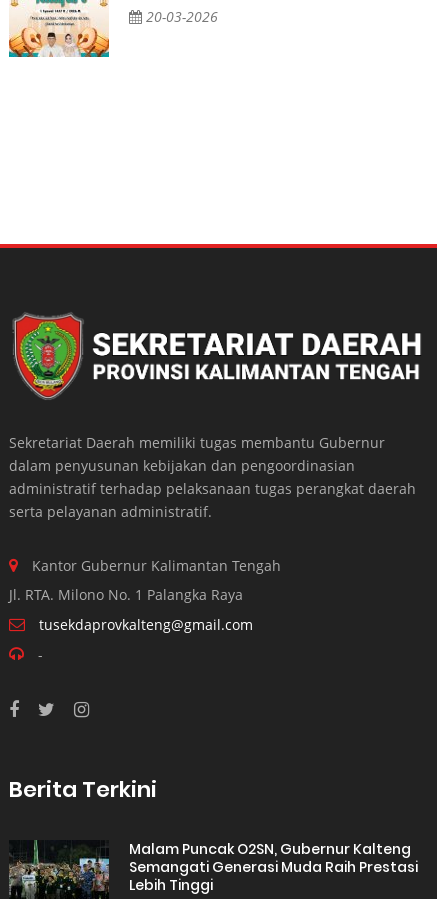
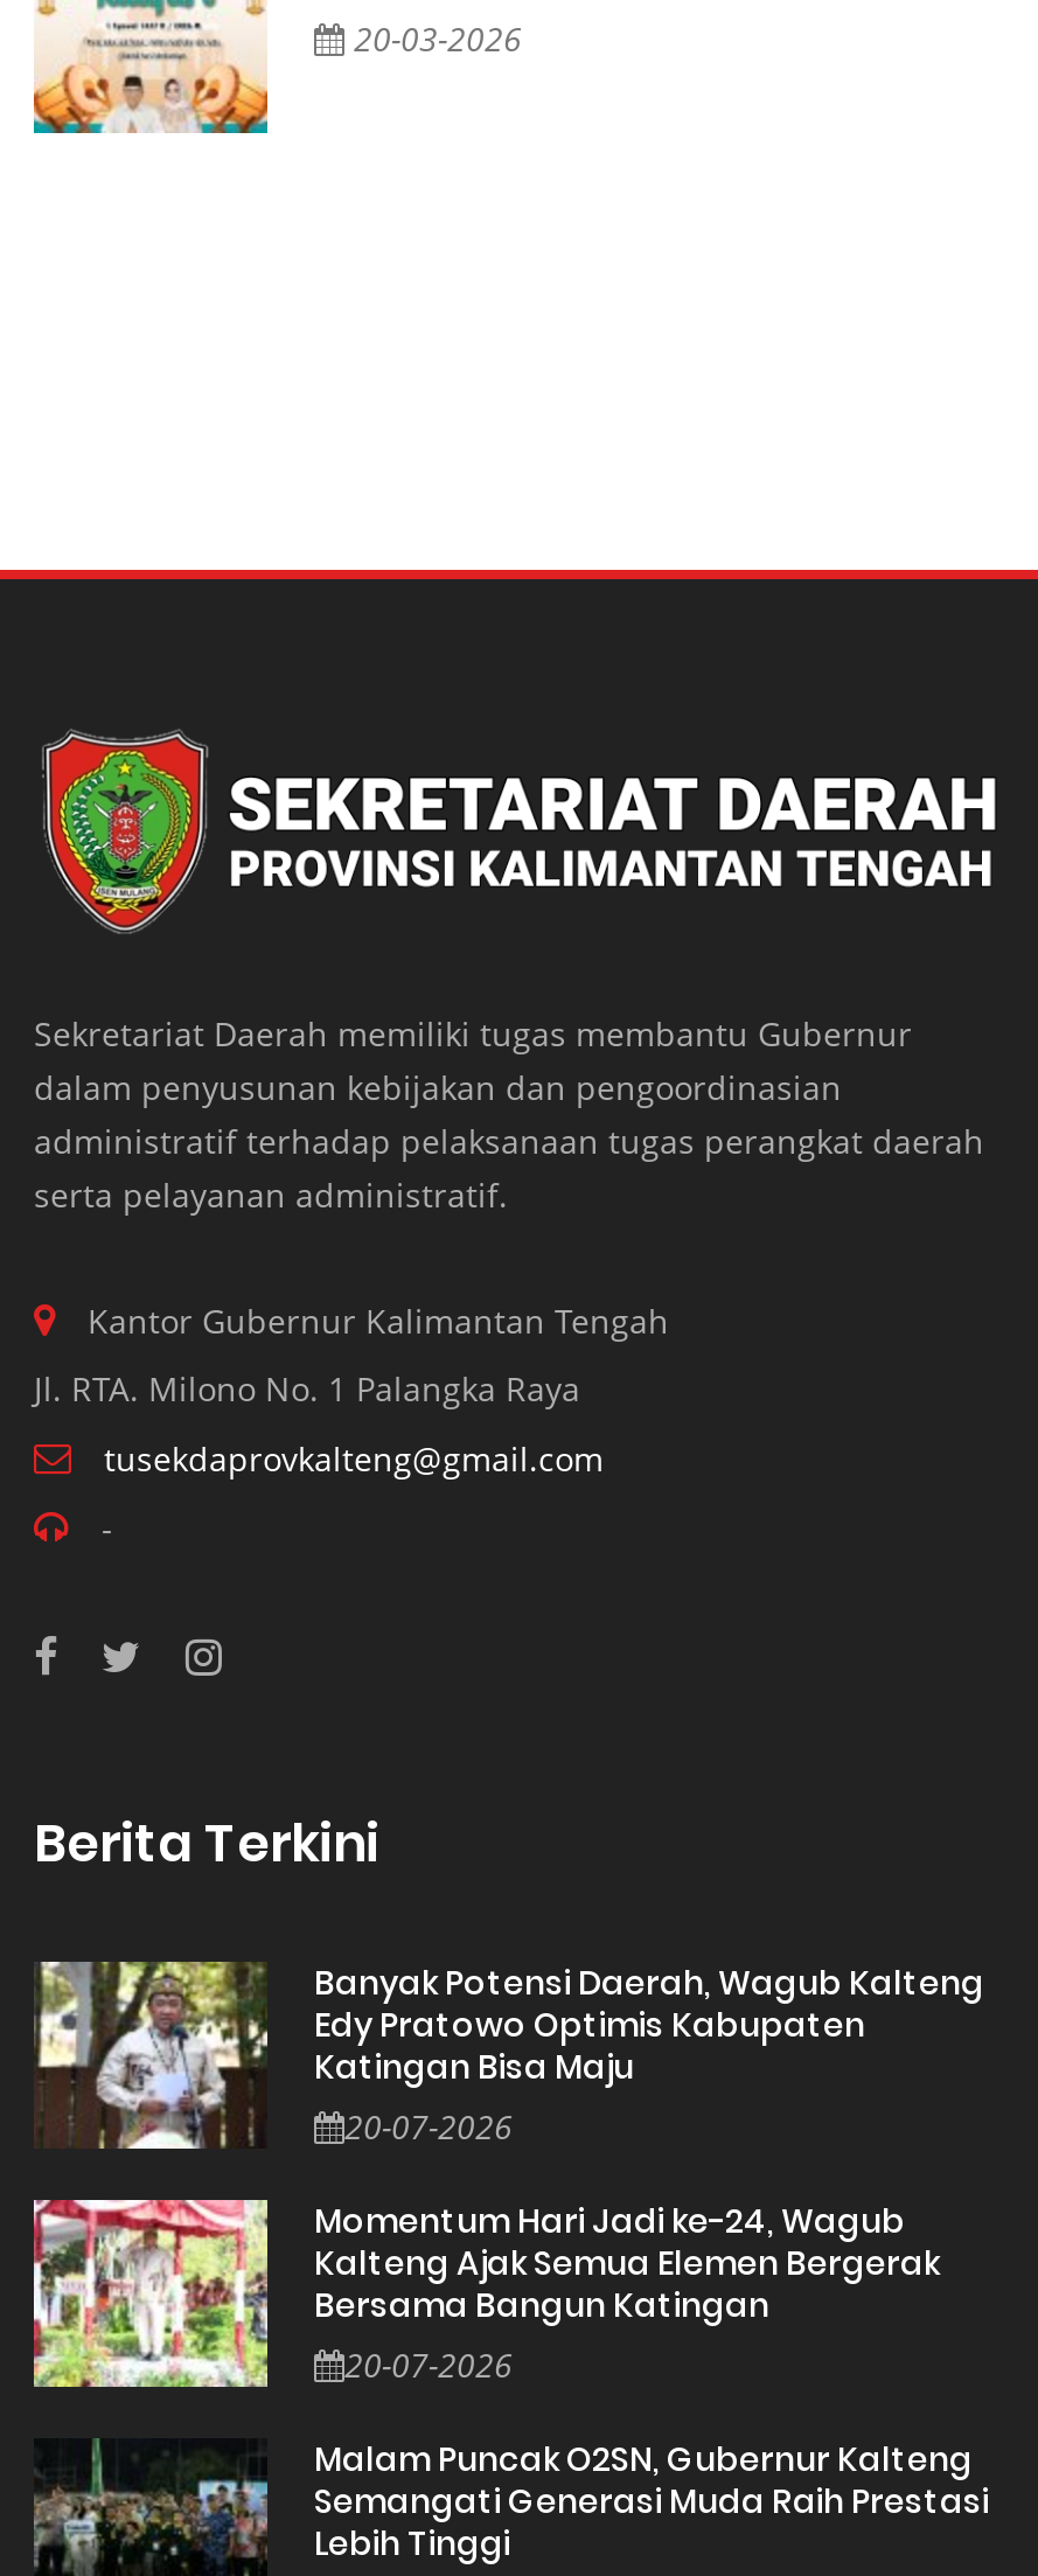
none -> [32,2198,270,2389] [image]
none -> [36,1959,984,2386] [image] | Banyak Potensi Daerah, Wagub Kalteng | Edy Pratowo Optimis Kabupaten | Katingan Bisa Maju | 20-07-2026 | Momentum Hari Jadi ke-24, Wagub | Kalteng Ajak Semua Elemen Bergerak | Bersama Bangun Katingan | 20-07-2026

